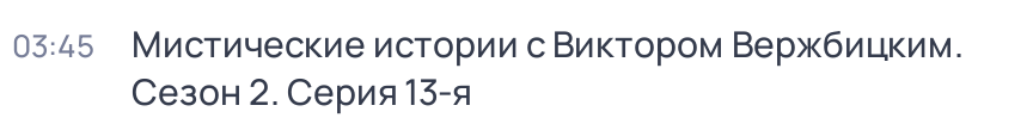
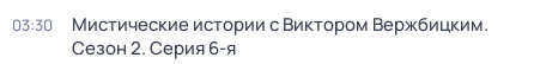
[12,19,964,69] 03:45 Мистические истории с Виктором Вержбицким. -> [12,12,489,37] 03:30 Мистические истории с Виктором Вержбицким.
[132,67,471,117] Сезон 2. Серия 13-я -> [72,36,236,60] Сезон 2. Серия 6-я

